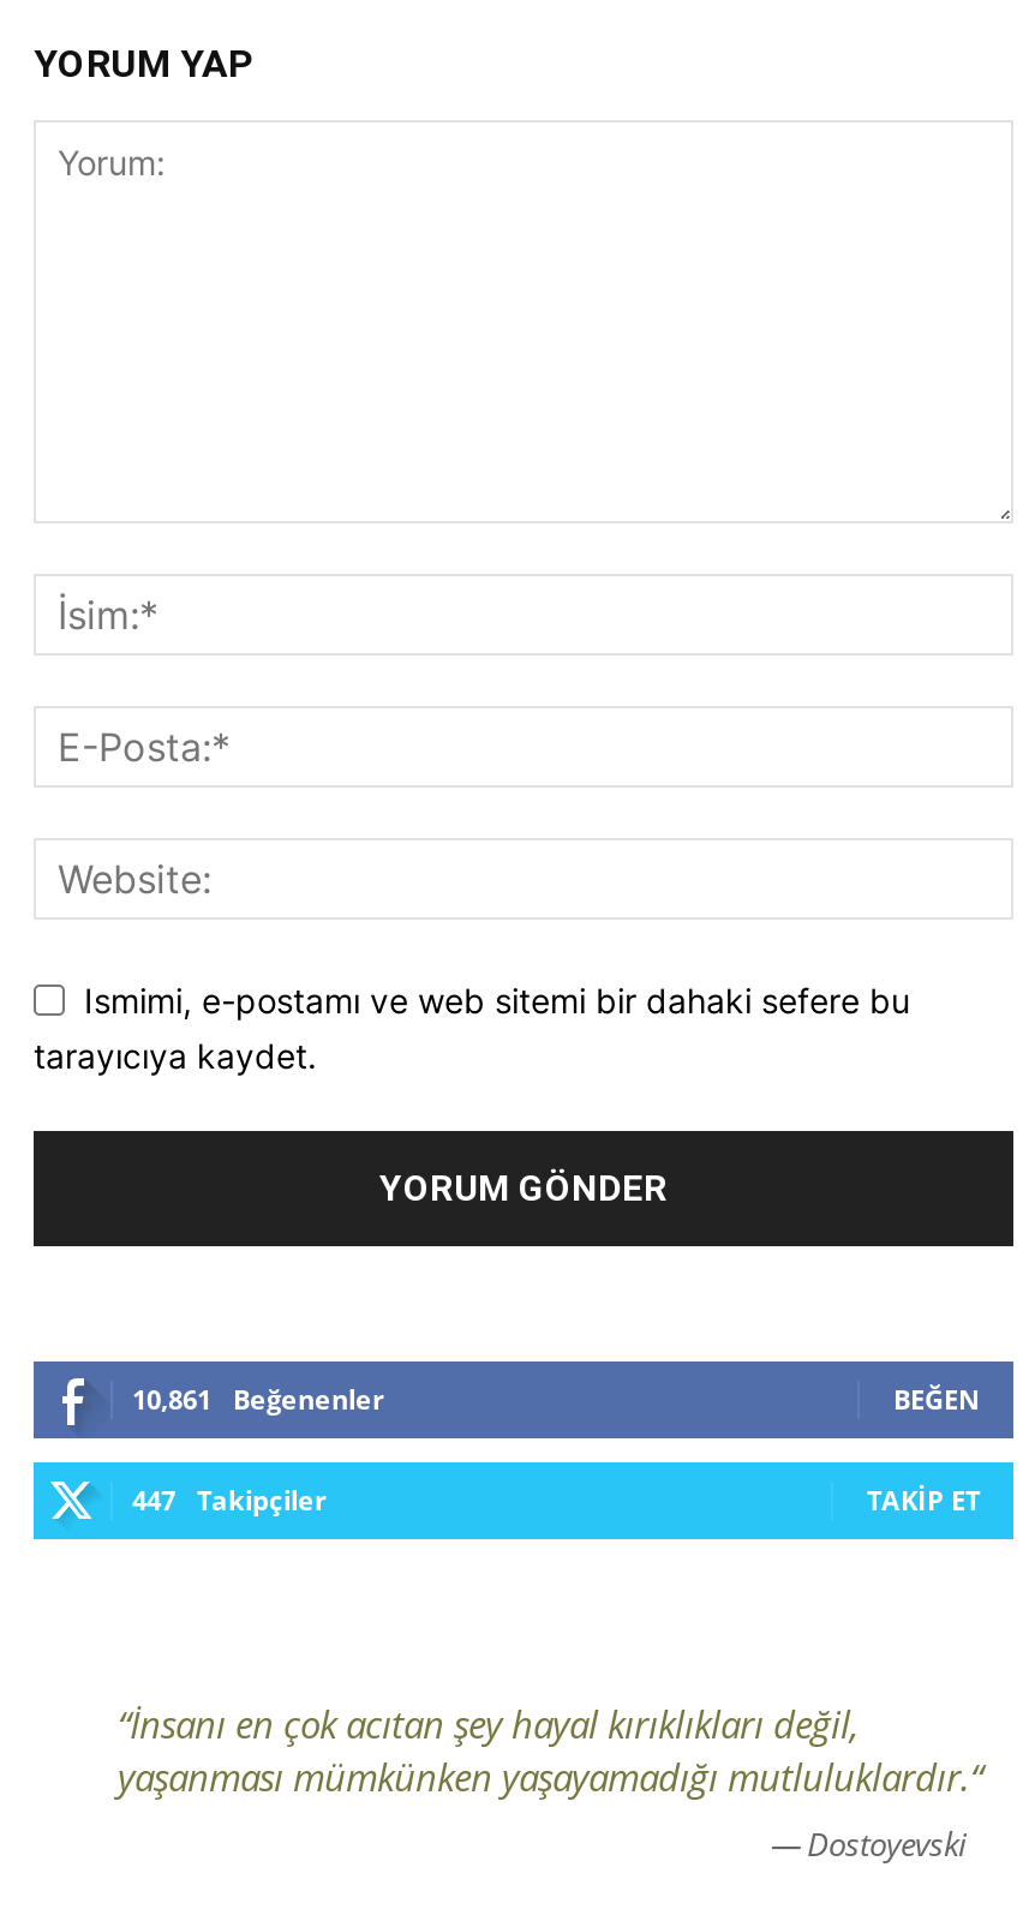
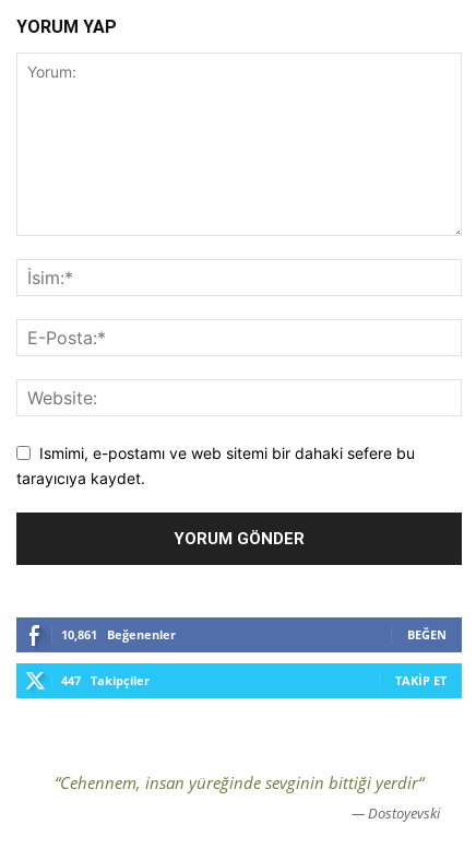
[118,1699,982,1802] “İnsanı en çok acıtan şey hayal kırıklıkları değil, | yaşanması mümkünken yaşayamadığı mutluluklardır.“ -> [55,771,424,794] “Cehennem, insan yüreğinde sevginin bittiği yerdir“

